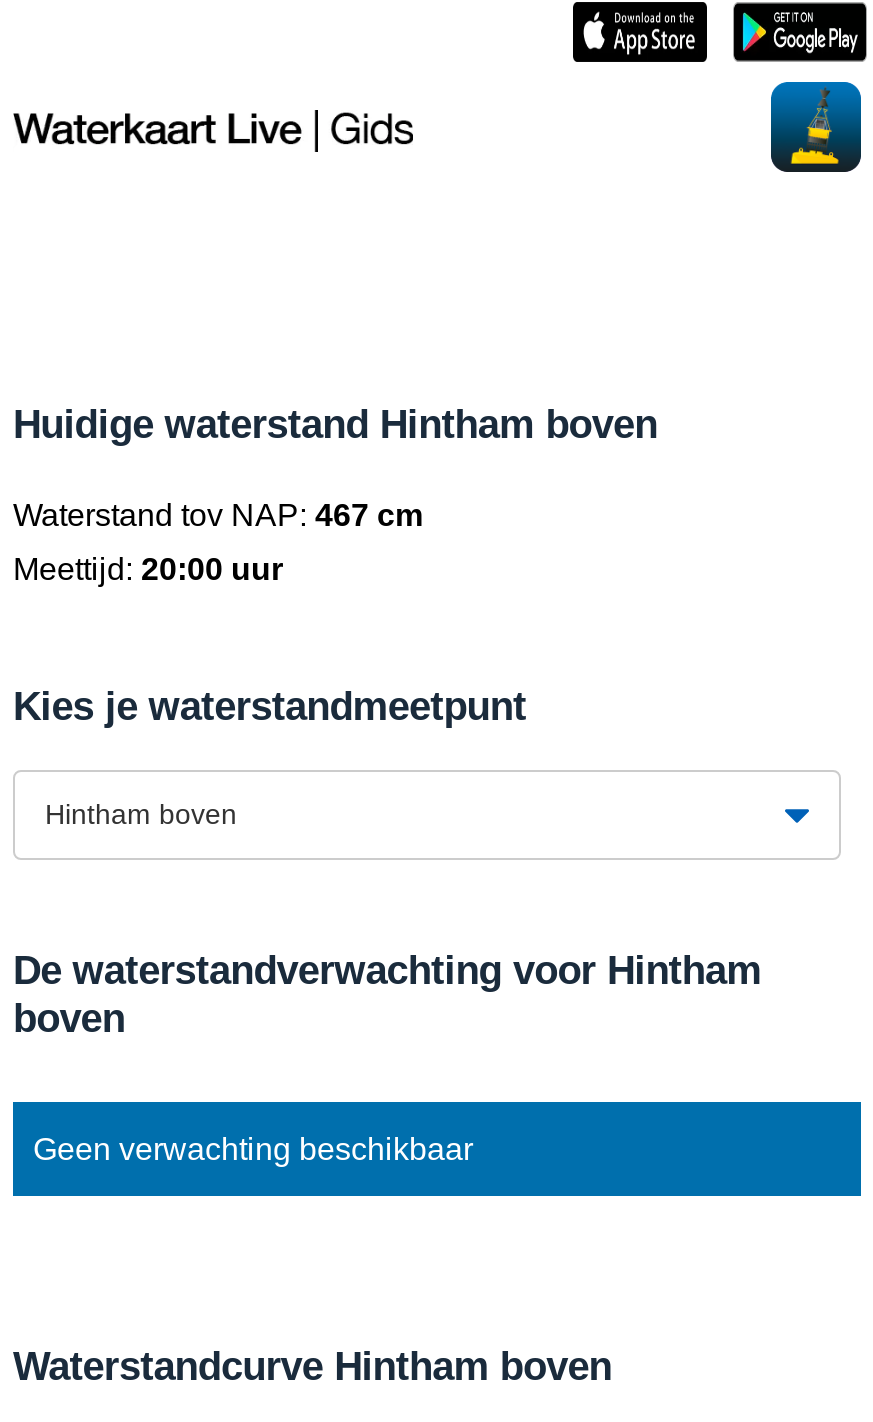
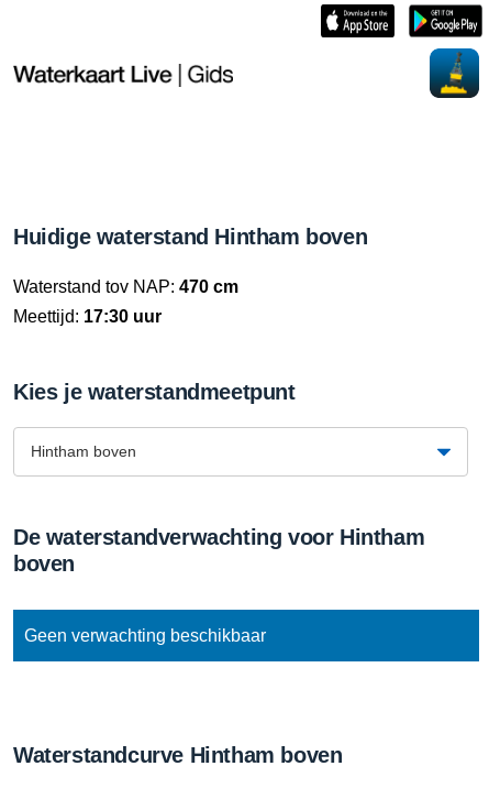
[13,498,423,532] Waterstand tov NAP: 467 cm -> [13,277,238,296] Waterstand tov NAP: 470 cm
[13,552,283,586] Meettijd: 20:00 uur -> [13,307,162,326] Meettijd: 17:30 uur

